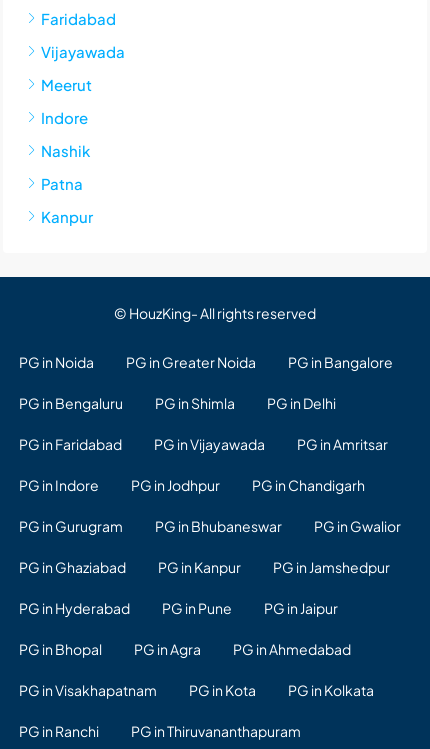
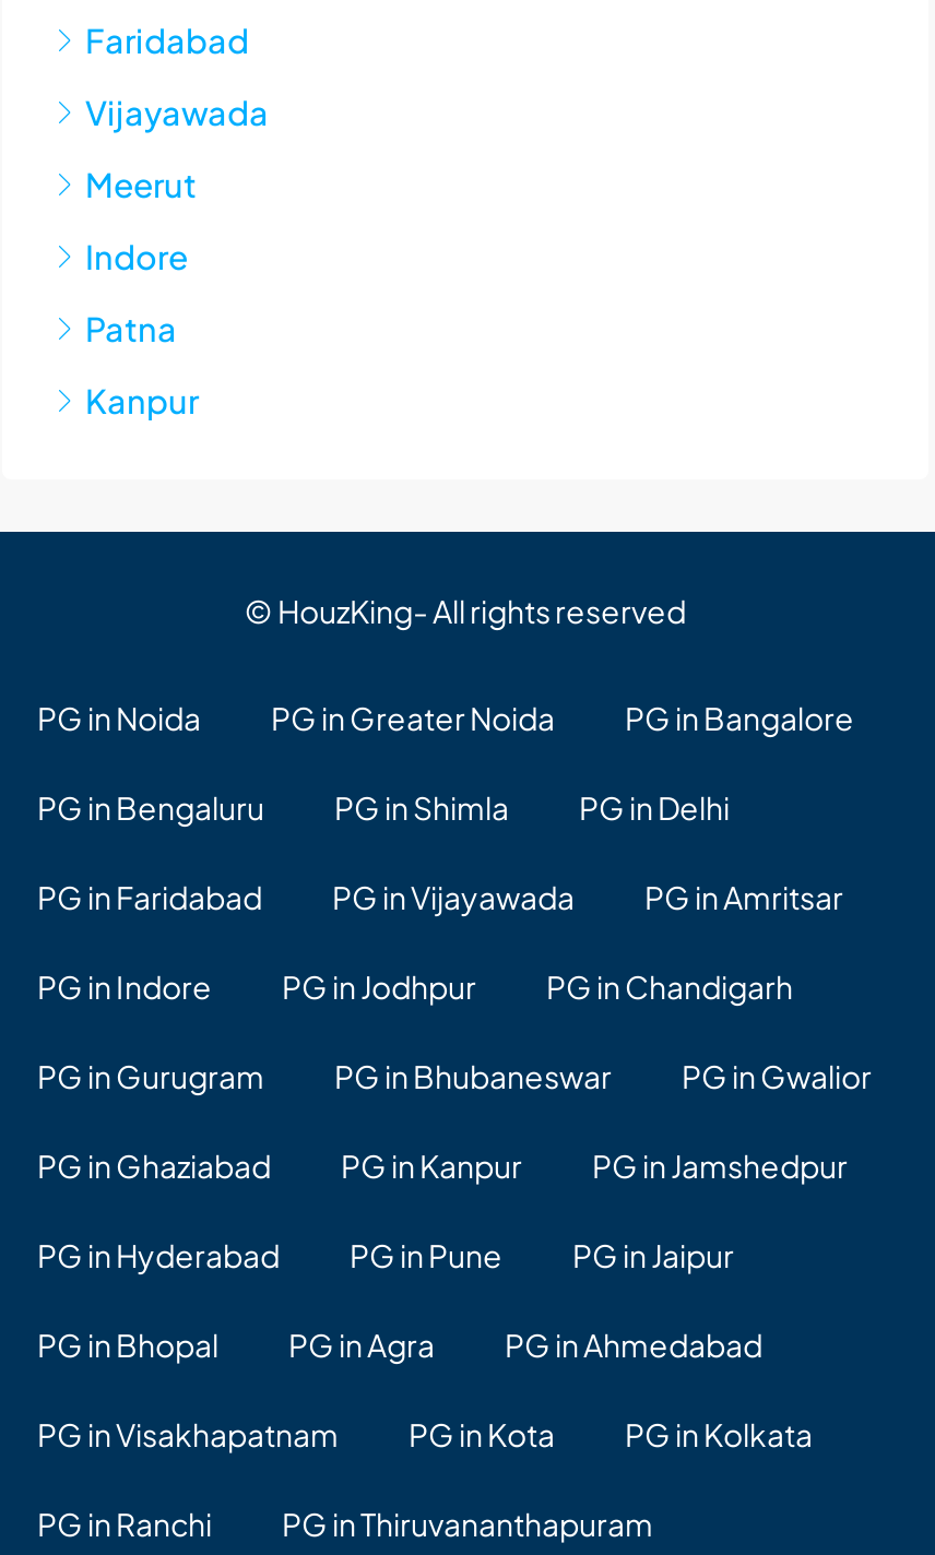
[41,141,90,160] Nashik -> none

